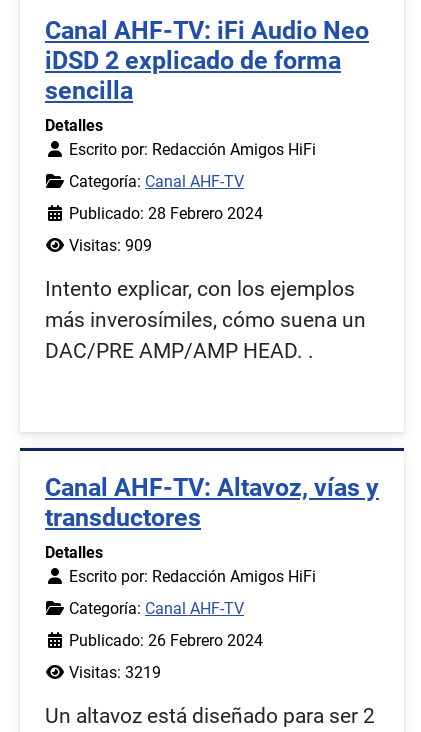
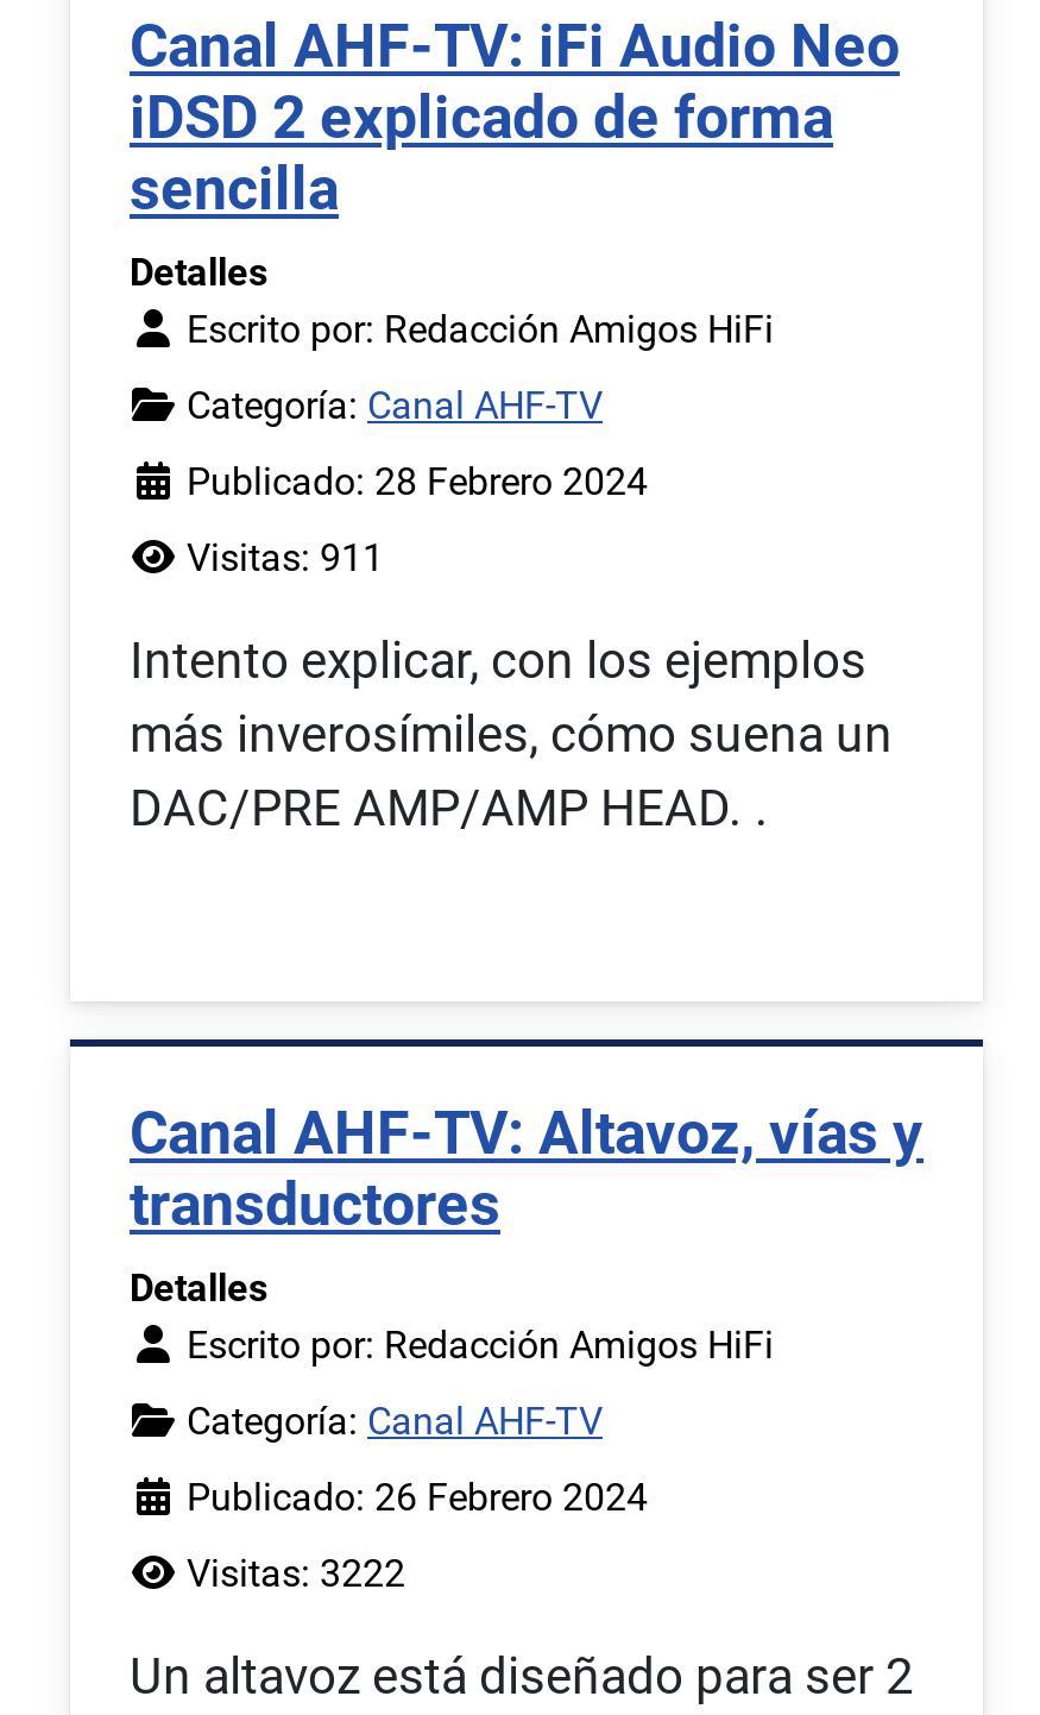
[69,236,152,255] Visitas: 909 -> [187,535,384,580] Visitas: 911
[69,663,161,682] Visitas: 3219 -> [187,1551,405,1596] Visitas: 3222

